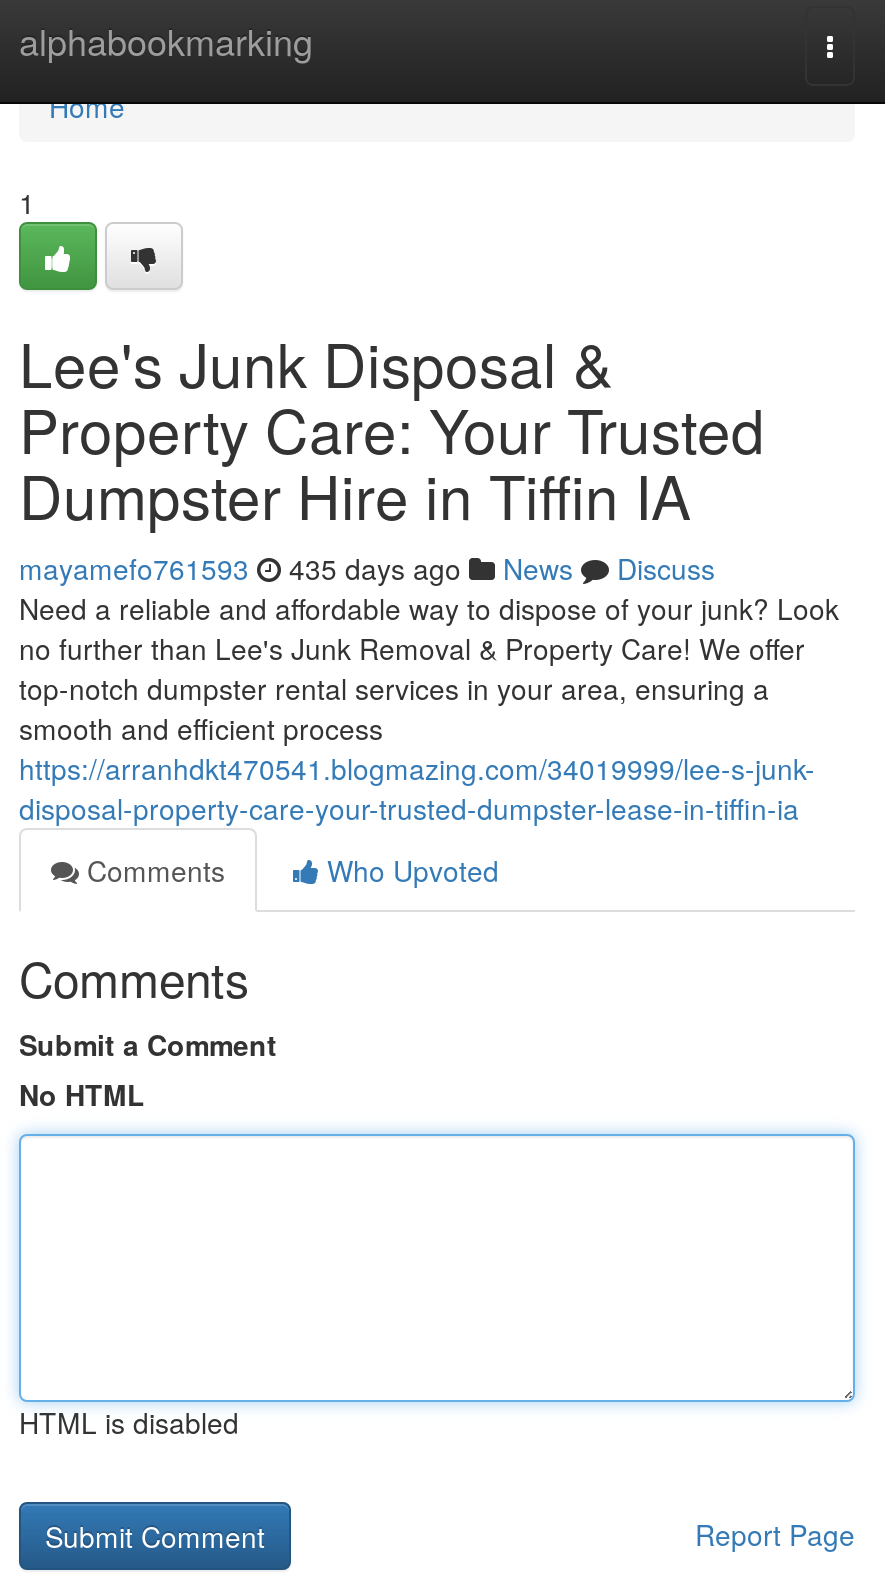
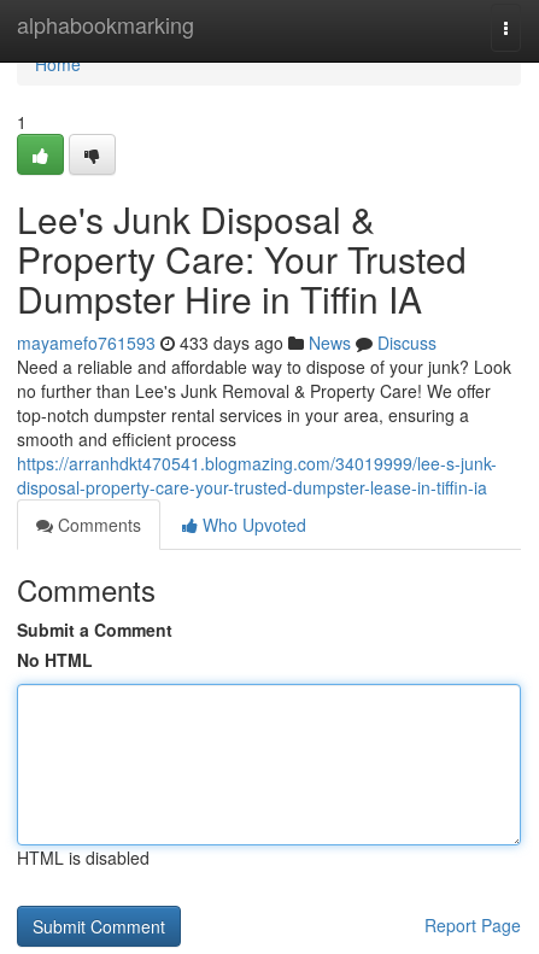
[19,548,715,588] mayamefo761593 435 days ago News Discuss -> [17,330,437,355] mayamefo761593 433 days ago News Discuss

